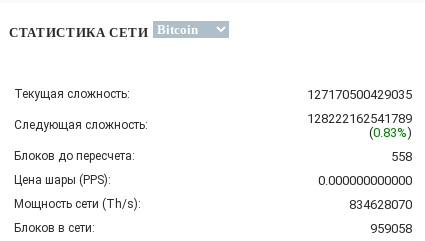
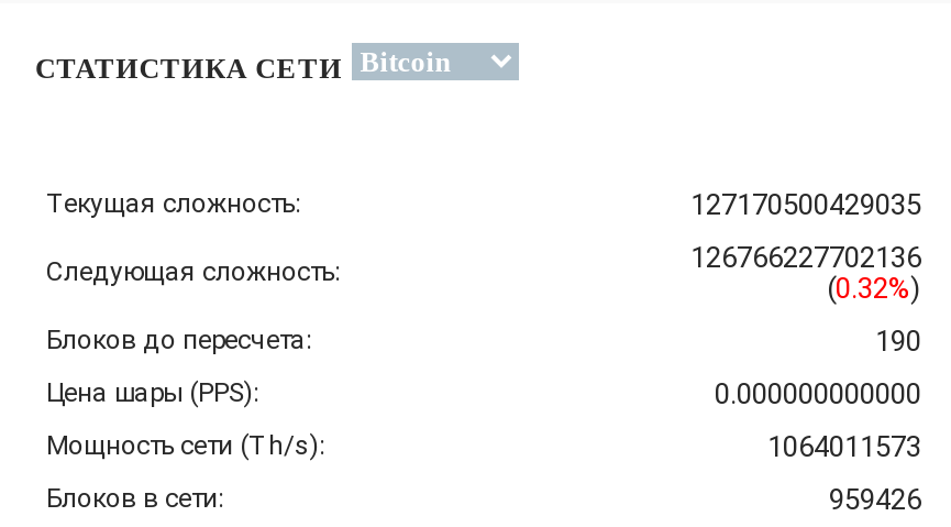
[307,110,412,125] 128222162541789 -> [690,240,921,273] 126766227702136
[369,124,412,139] (0.83%) -> [827,271,921,304] (0.32%)
[391,148,412,163] 558 -> [875,323,921,356] 190
[349,196,412,211] 834628070 -> [767,429,921,462] 1064011573
[370,220,412,235] 959058 -> [829,482,921,515] 959426

